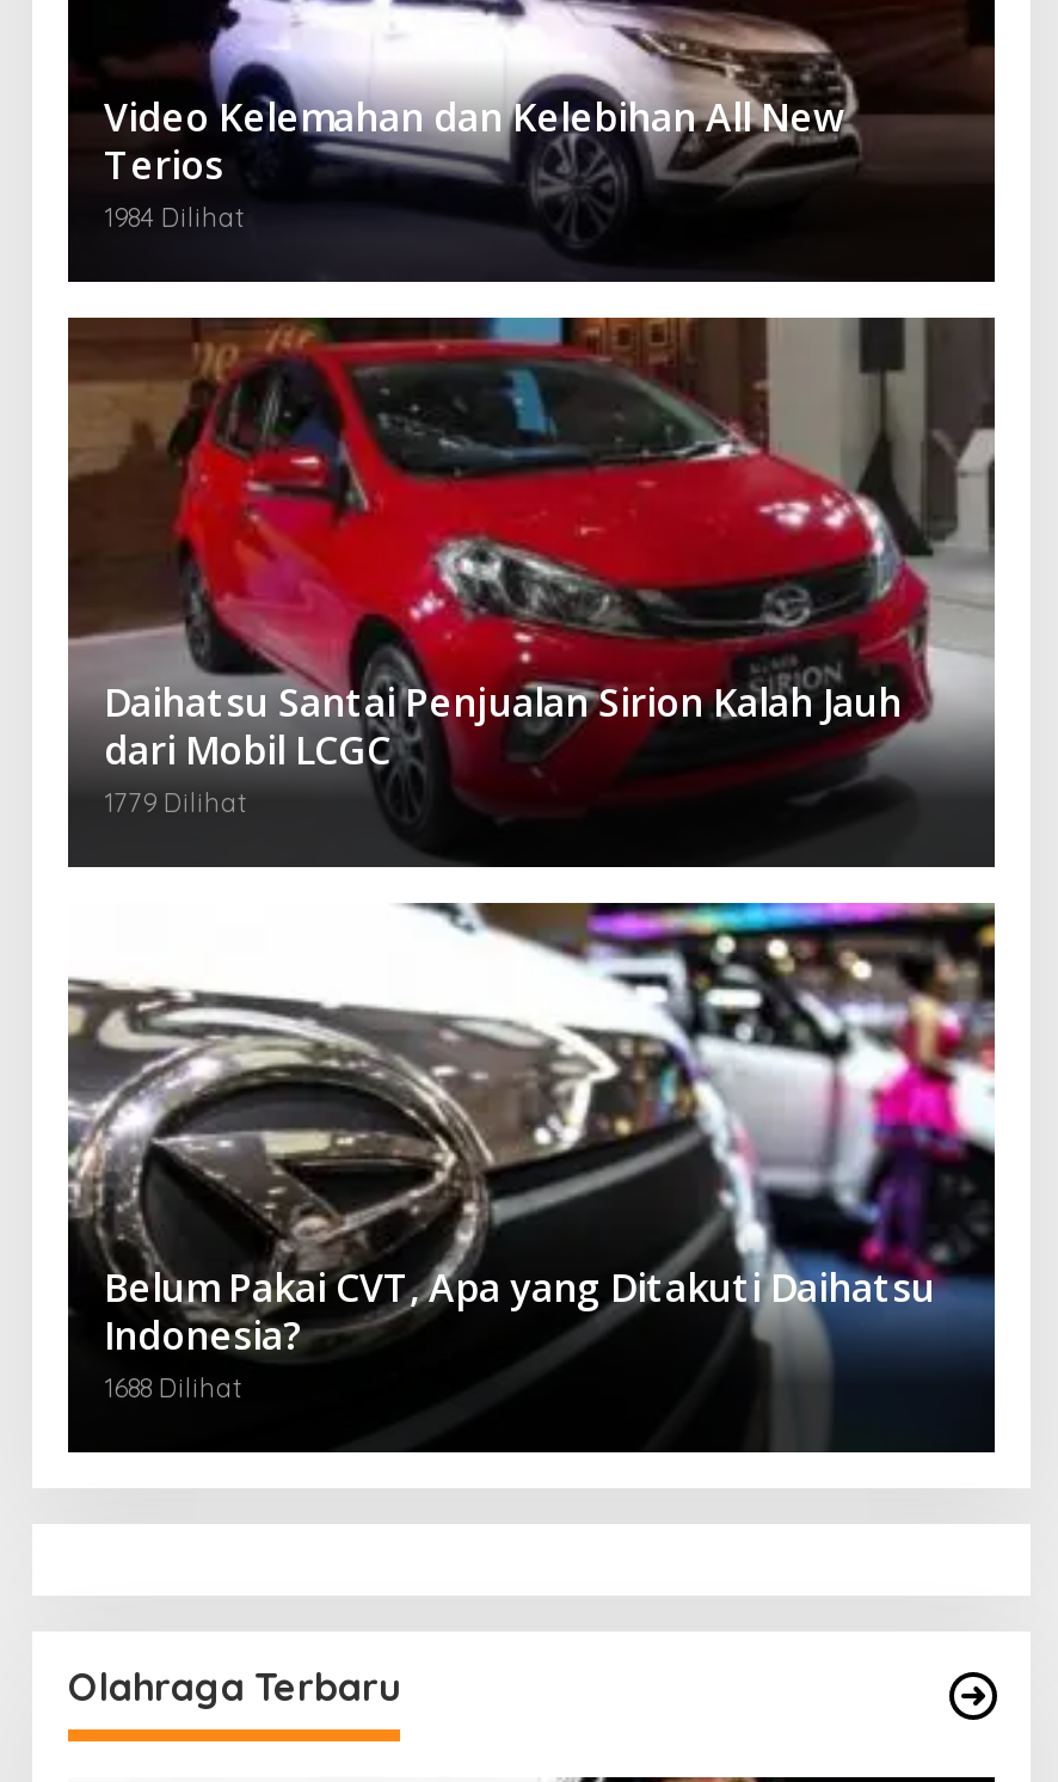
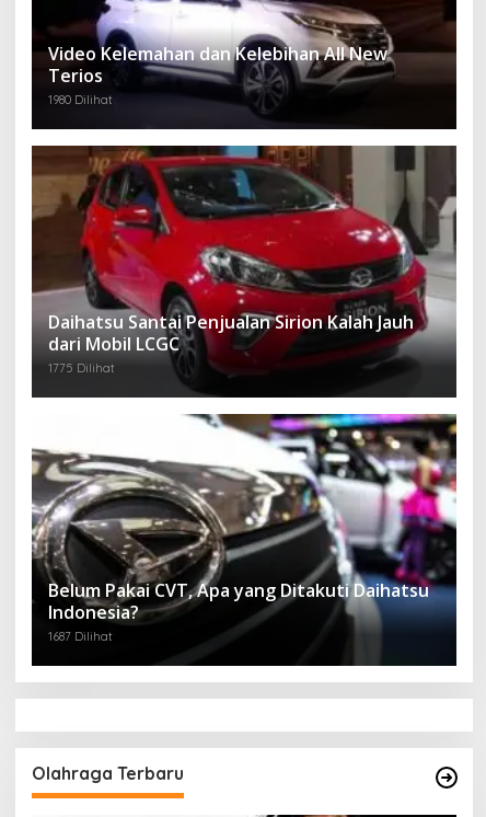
[104,200,245,233] 1984 Dilihat -> [48,92,113,107] 1980 Dilihat
[104,785,247,819] 1779 Dilihat -> [48,360,115,375] 1775 Dilihat
[104,1371,242,1405] 1688 Dilihat -> [48,629,113,644] 1687 Dilihat

